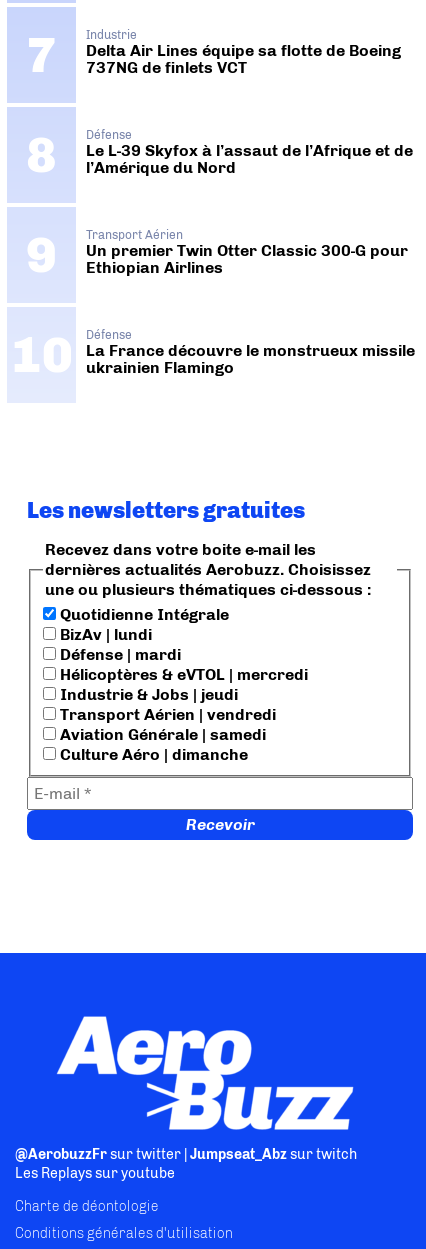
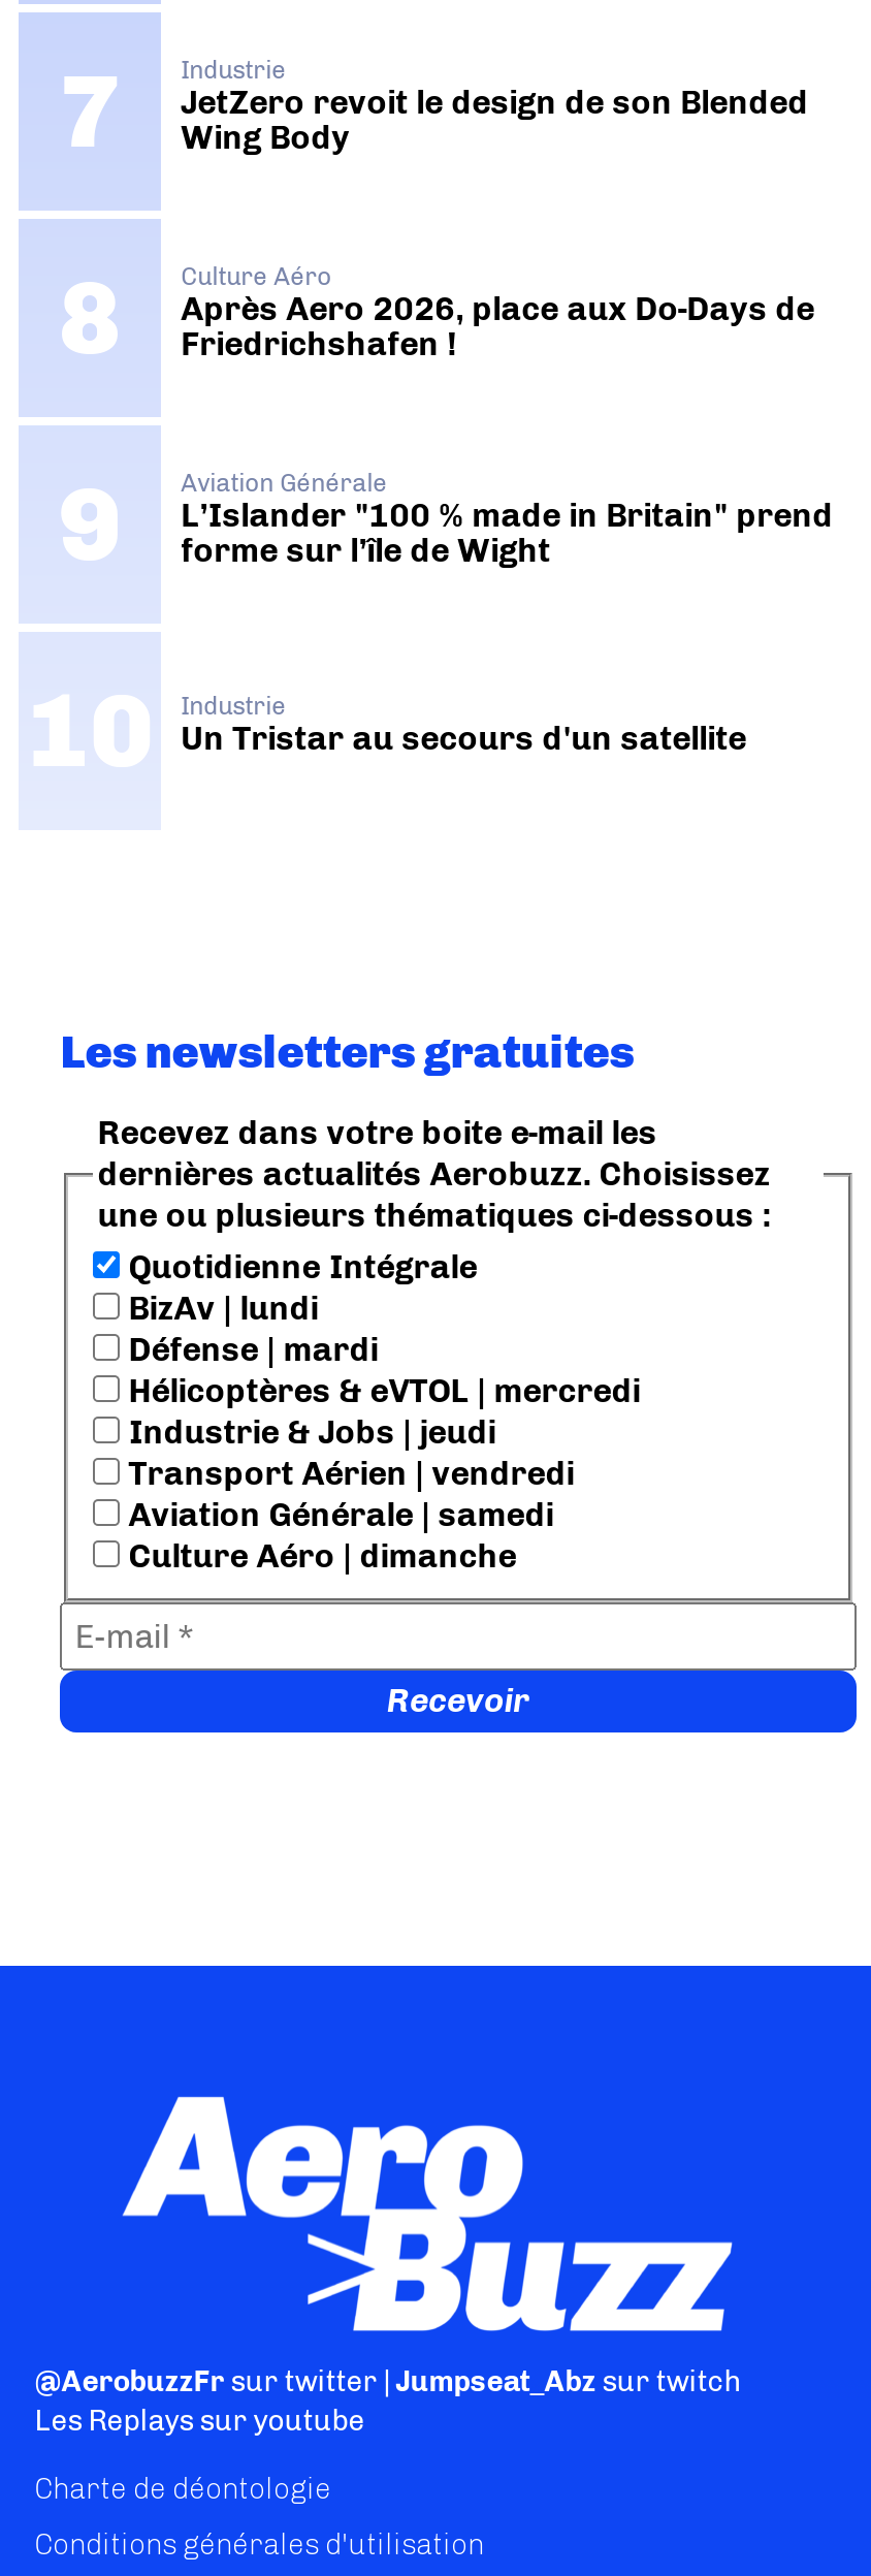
[86,41,401,77] Delta Air Lines équipe sa flotte de Boeing | 737NG de finlets VCT -> [181,82,808,156] JetZero revoit le design de son Blended | Wing Body
[86,128,413,177] Défense | Le L-39 Skyfox à l’assaut de l’Afrique et de | l’Amérique du Nord -> [181,262,814,363] Culture Aéro | Après Aero 2026, place aux Do-Days de | Friedrichshafen !
[86,228,408,277] Transport Aérien | Un premier Twin Otter Classic 300-G pour | Ethiopian Airlines -> [181,468,833,569] Aviation Générale | L’Islander "100 % made in Britain" prend | forme sur l’île de Wight
[86,328,415,377] Défense | La France découvre le monstrueux missile | ukrainien Flamingo -> [181,692,746,758] Industrie | Un Tristar au secours d'un satellite

